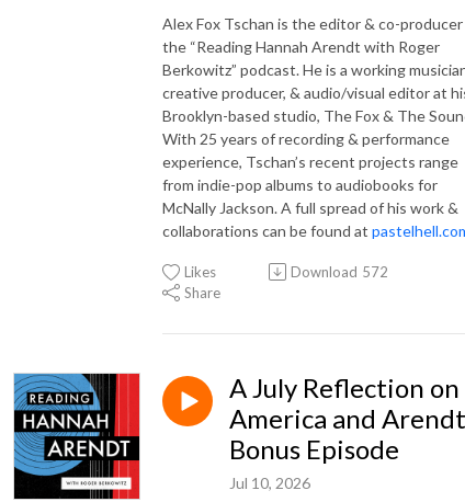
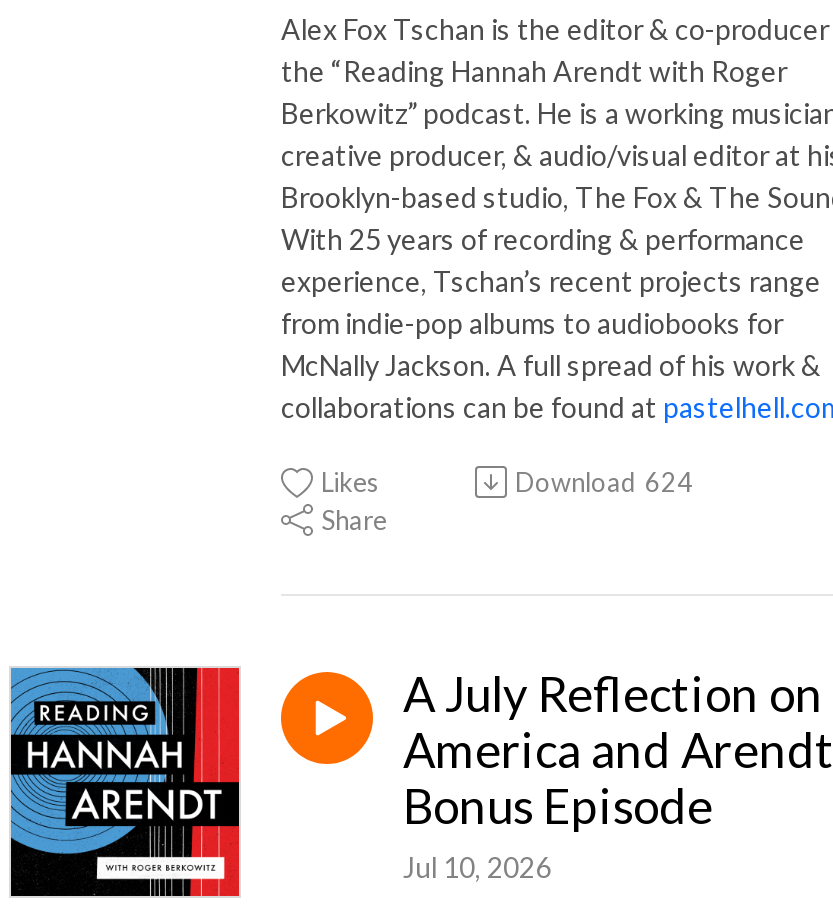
[291,263,388,281] Download 572 -> [515,466,693,498] Download 624

